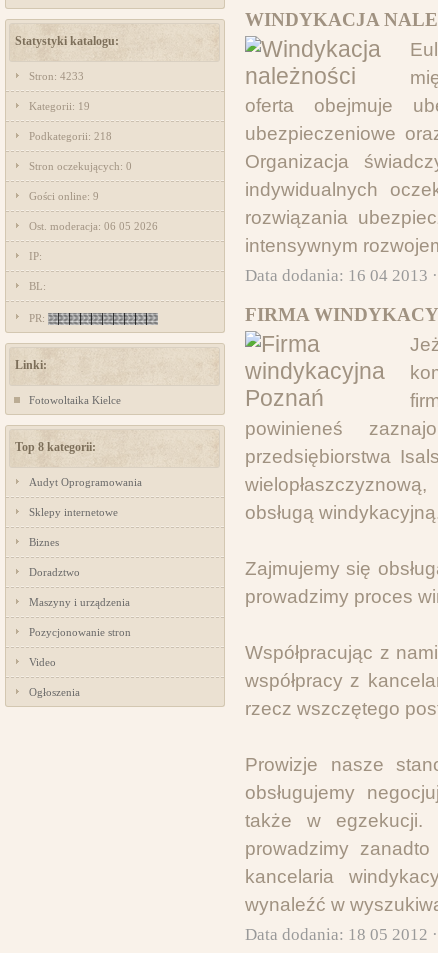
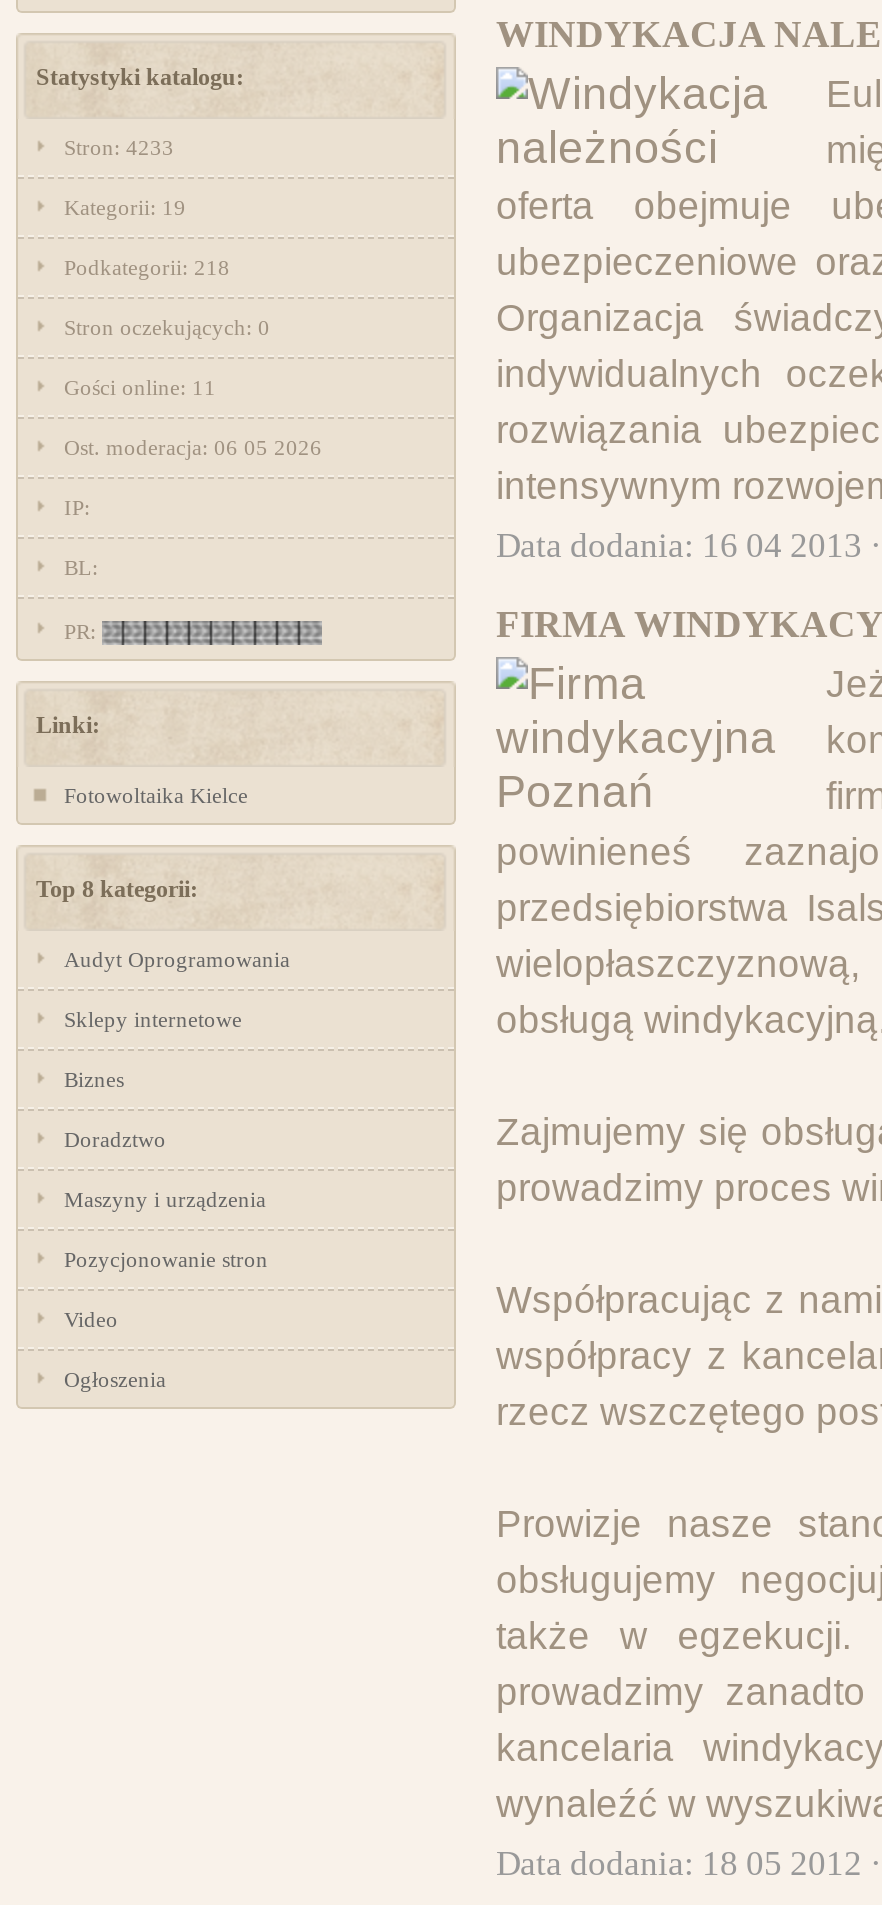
[29,190,99,202] Gości online: 9 -> [64,375,216,399] Gości online: 11

